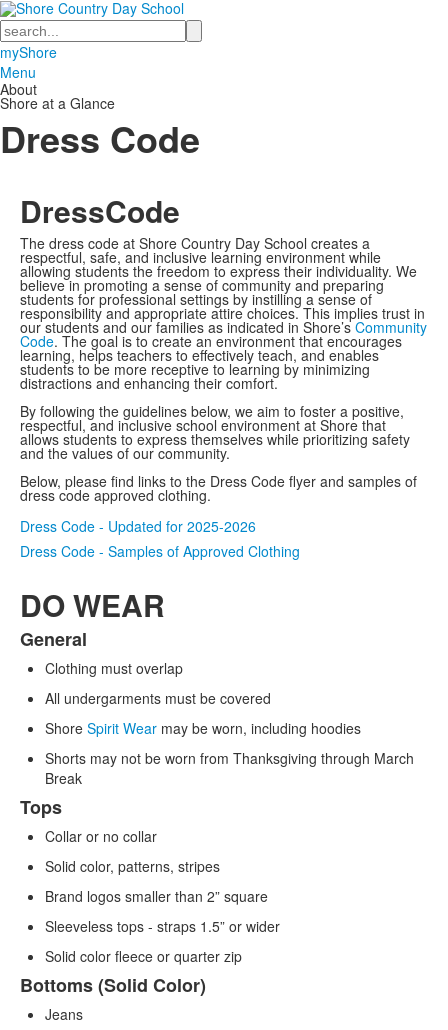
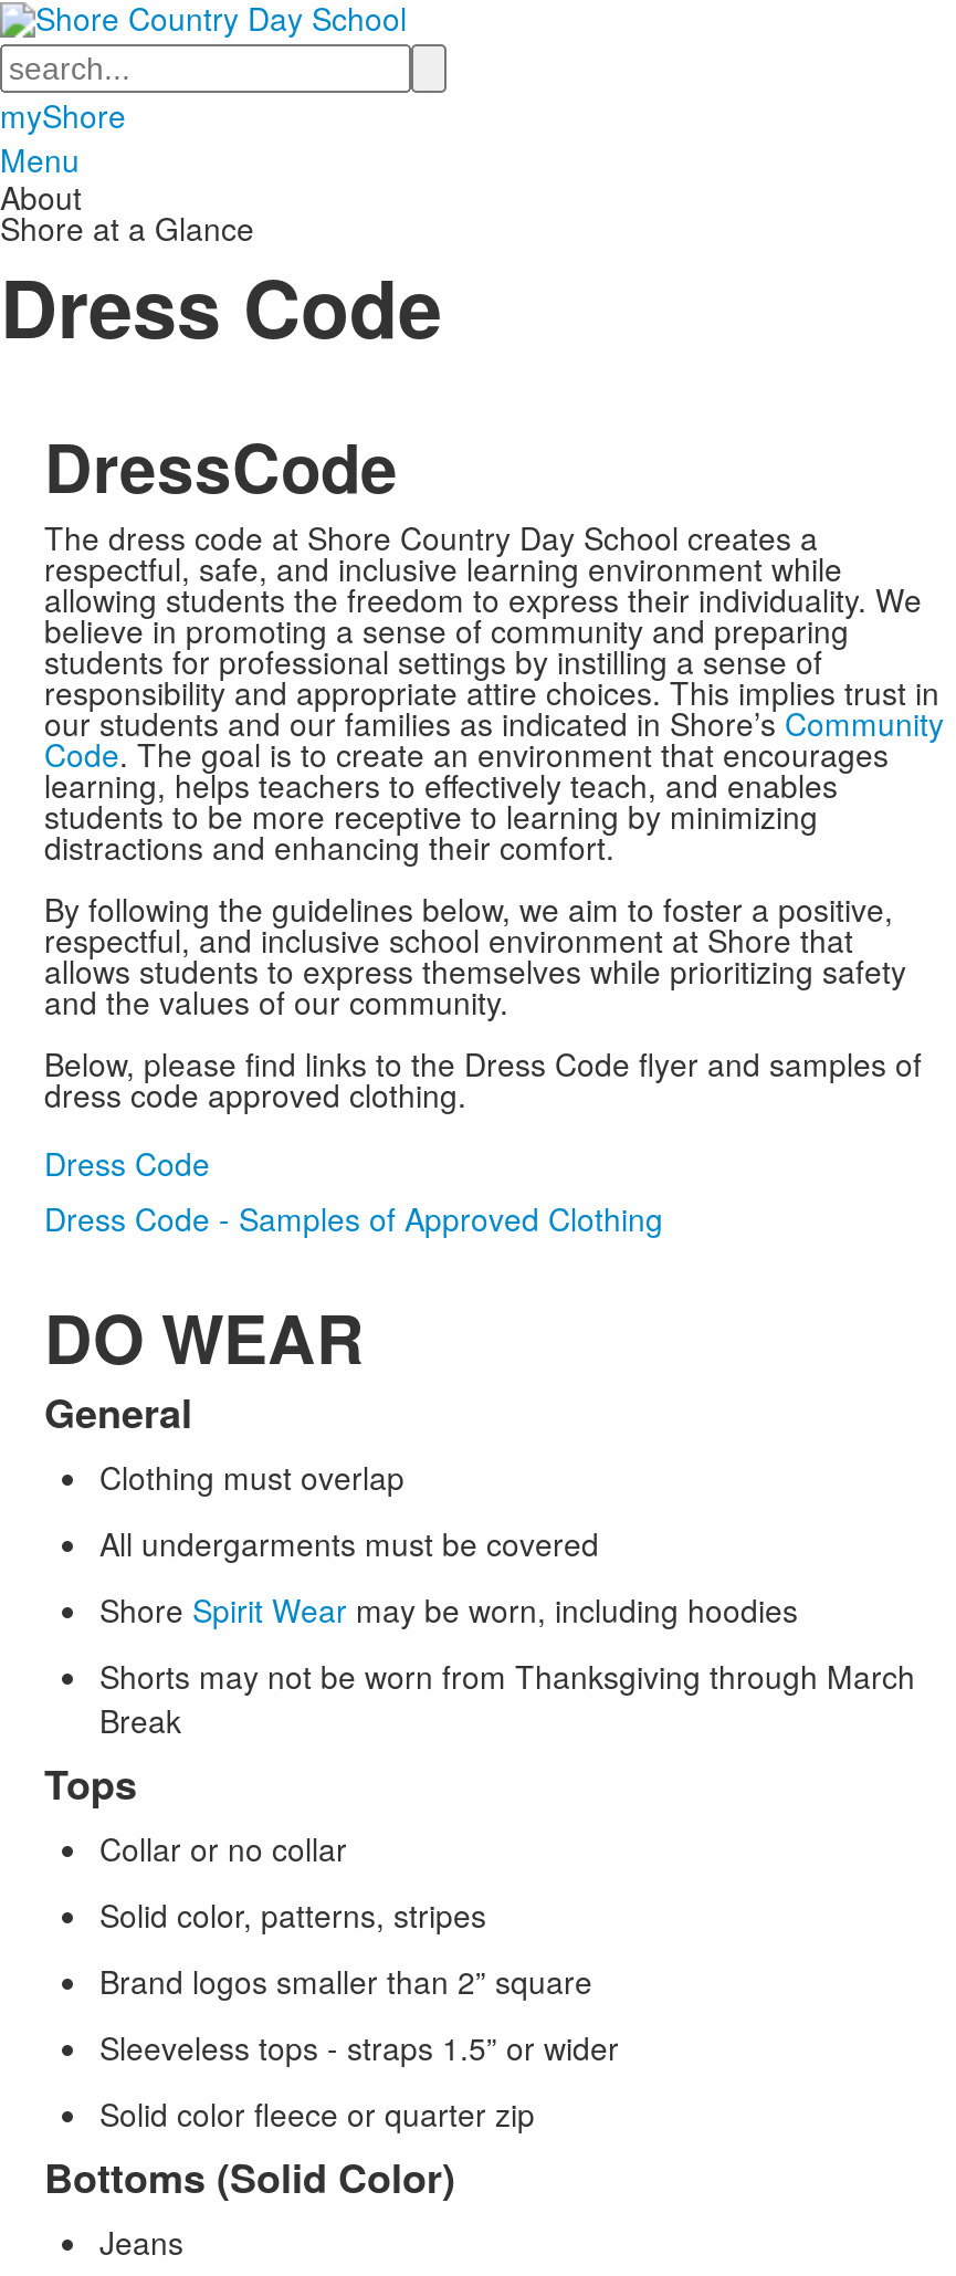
[20,516,256,536] Dress Code - Updated for 2025-2026 -> [44,1141,210,1185] Dress Code

